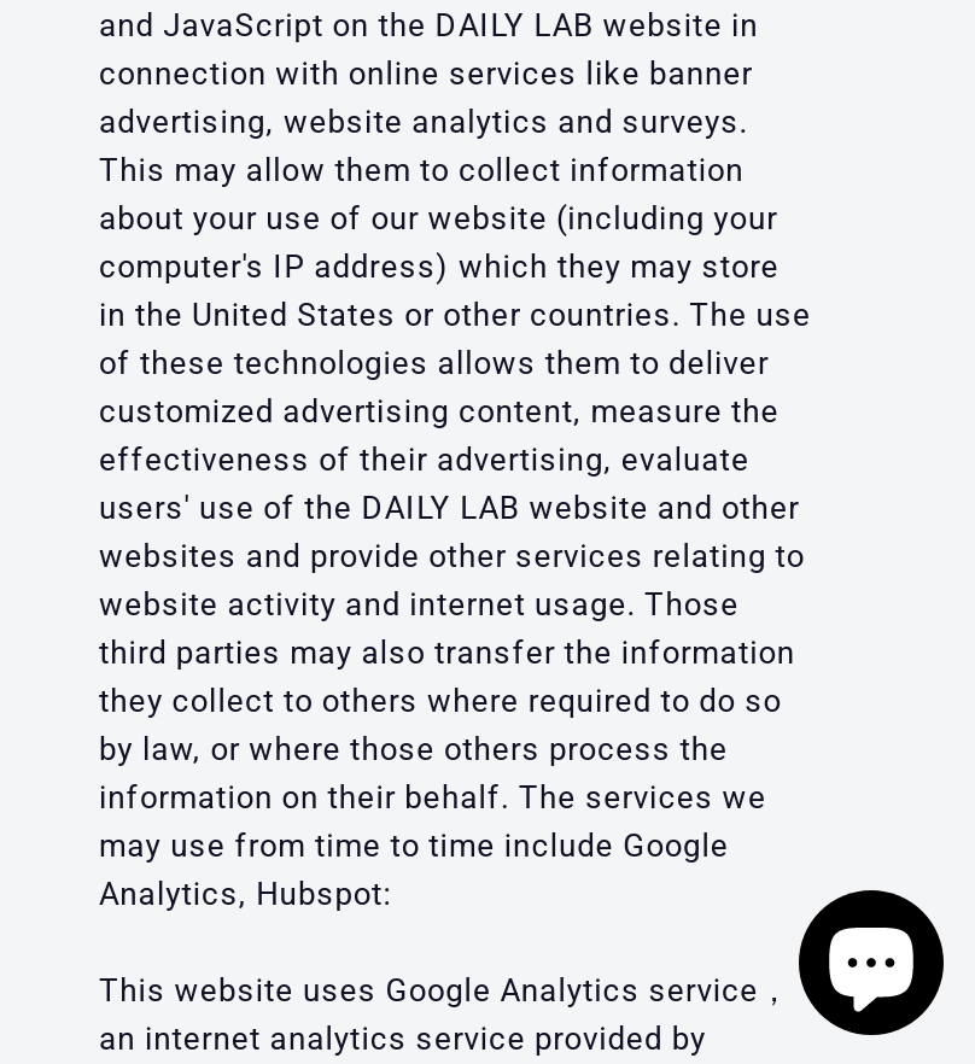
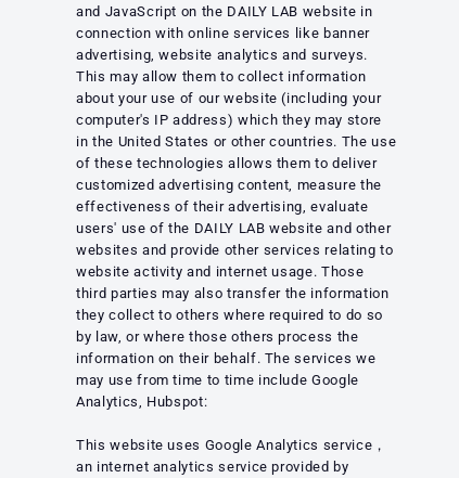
[796,888,946,1037] [image] -> none

